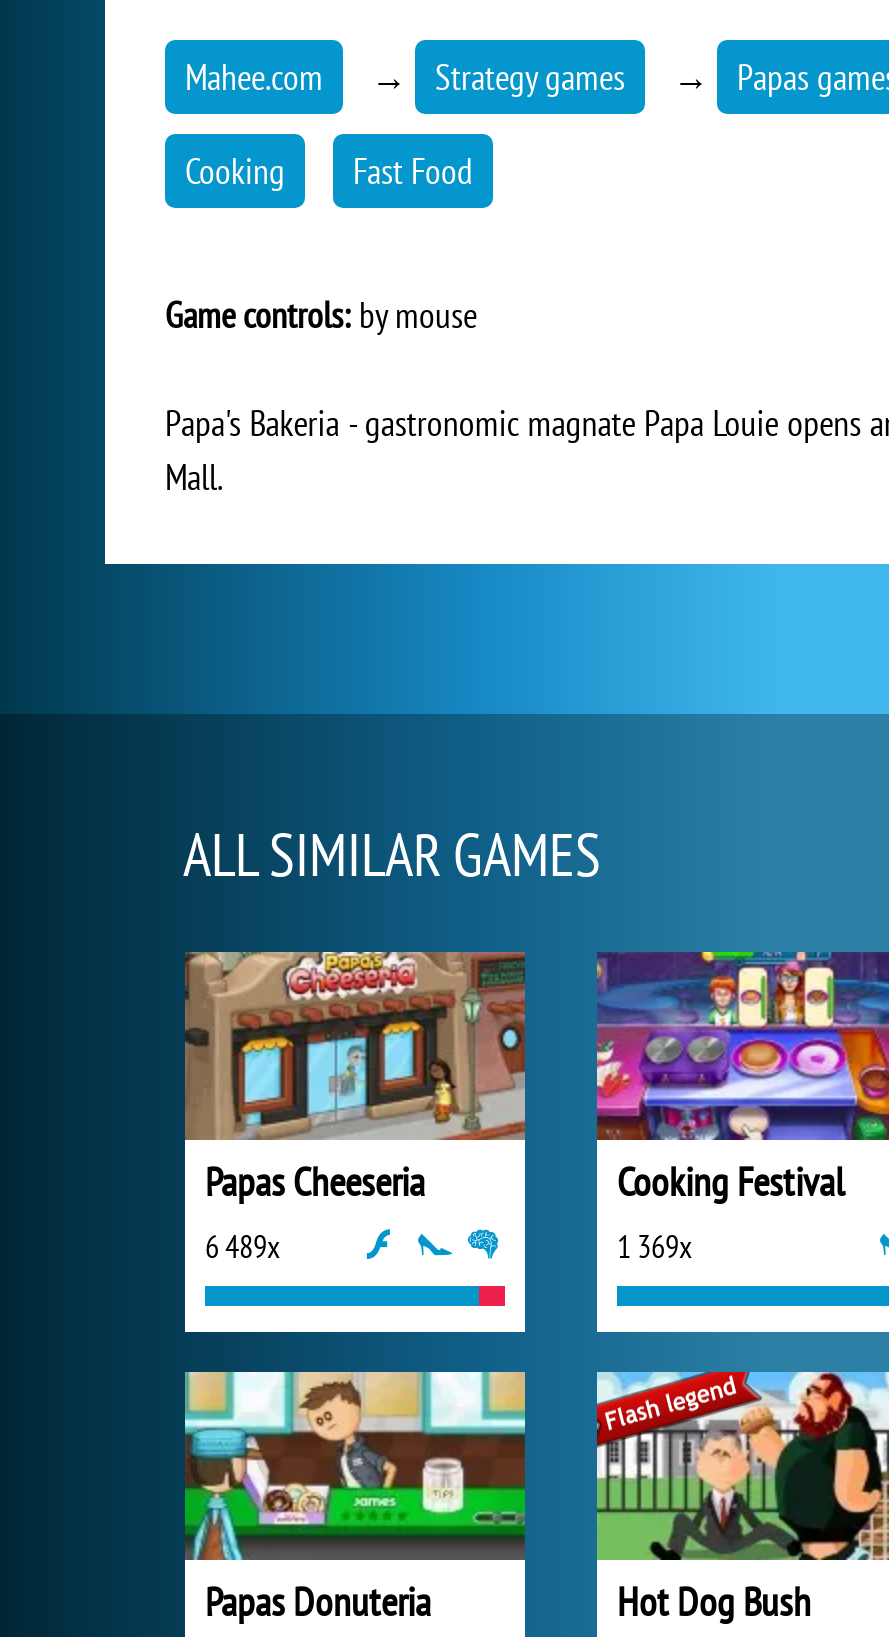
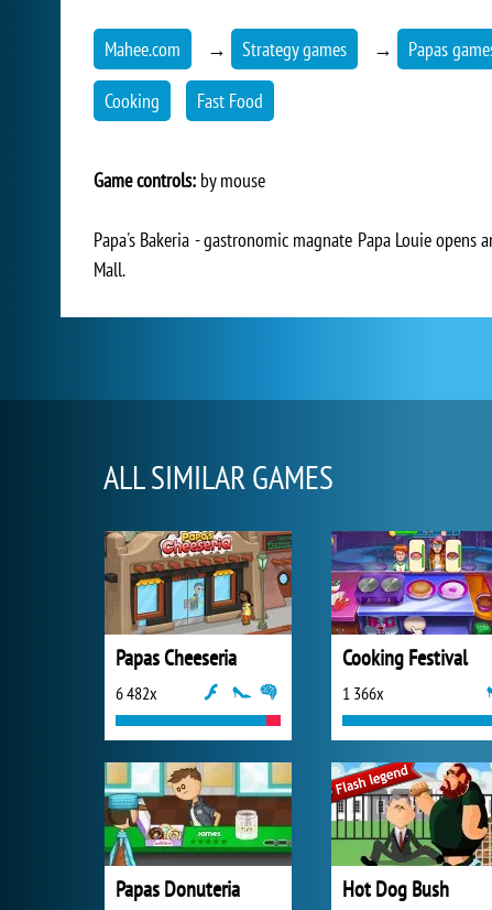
[205,1226,281,1266] 6 489x -> [116,682,157,704] 6 482x
[617,1226,693,1266] 1 369x -> [342,682,384,704] 1 366x

